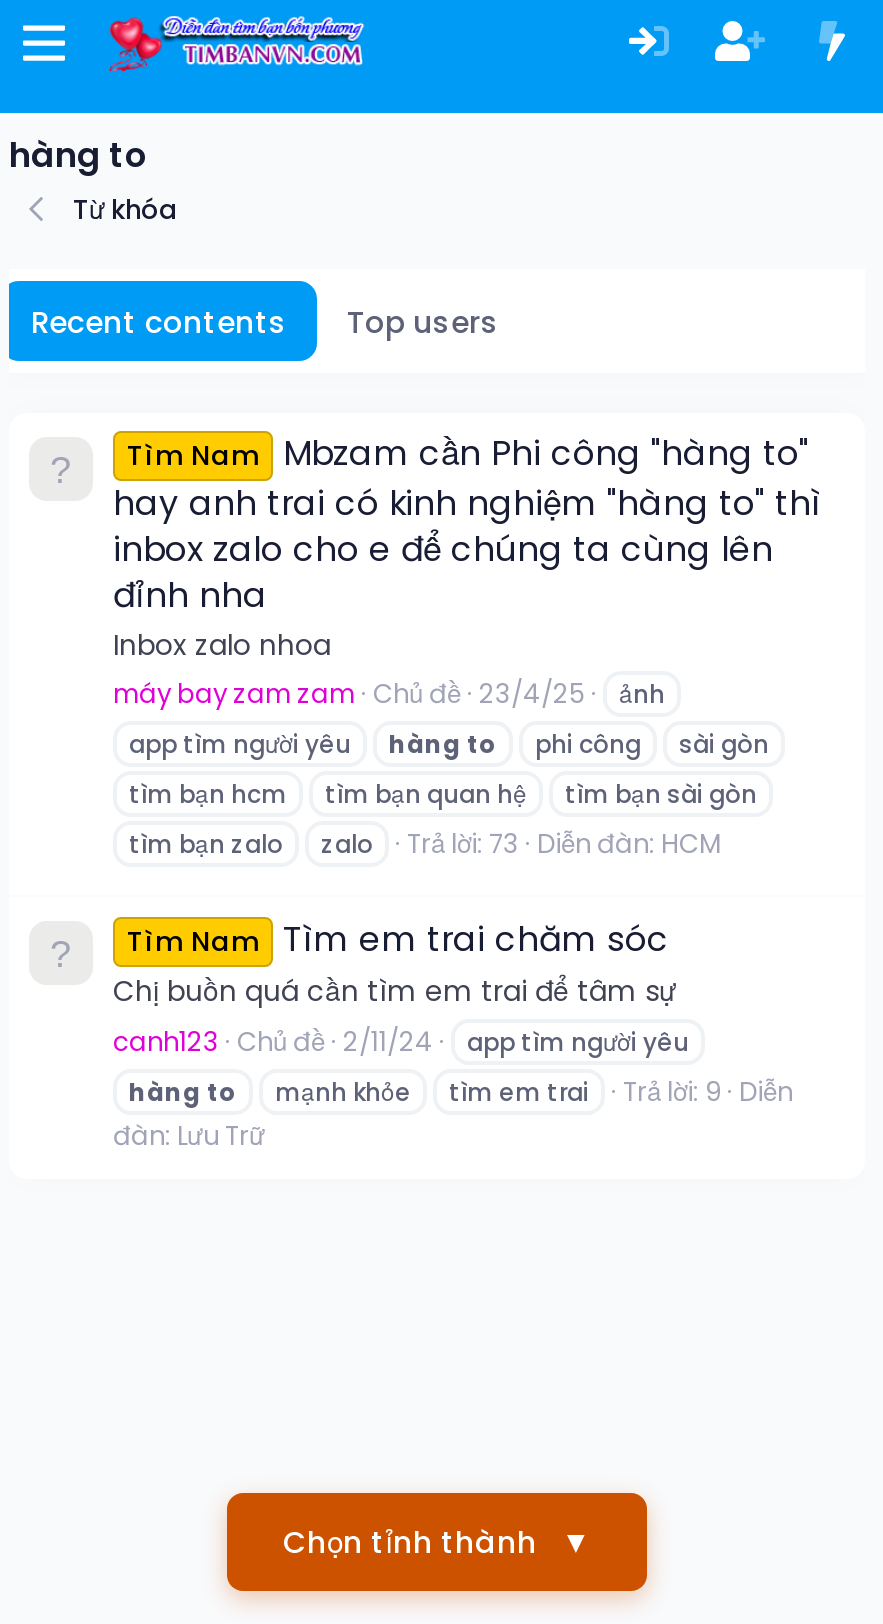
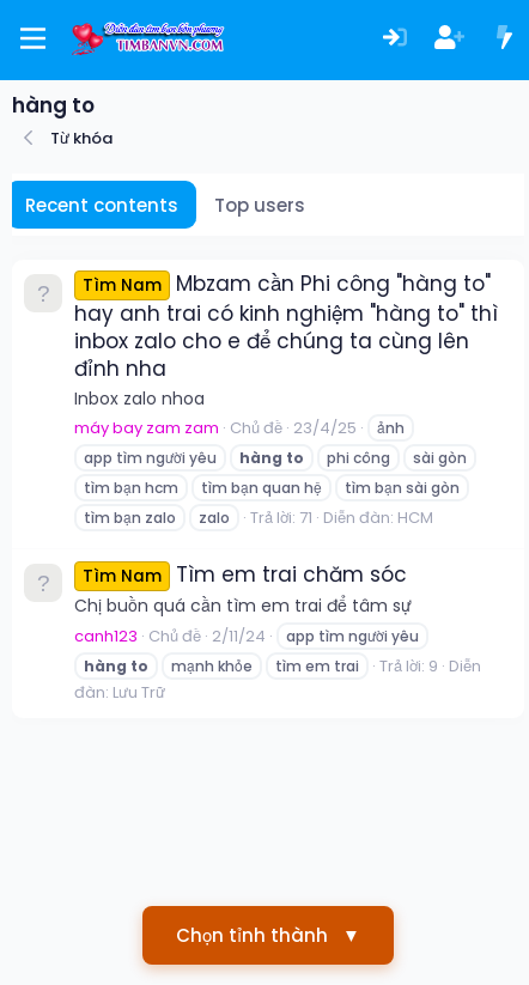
[407,826,721,864] Trả lời: 73 Diễn đàn: HCM -> [250,507,433,530] Trả lời: 71 Diễn đàn: HCM

